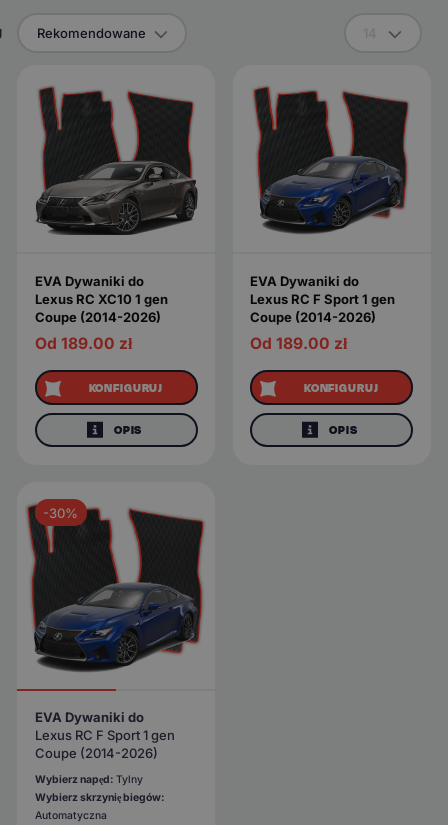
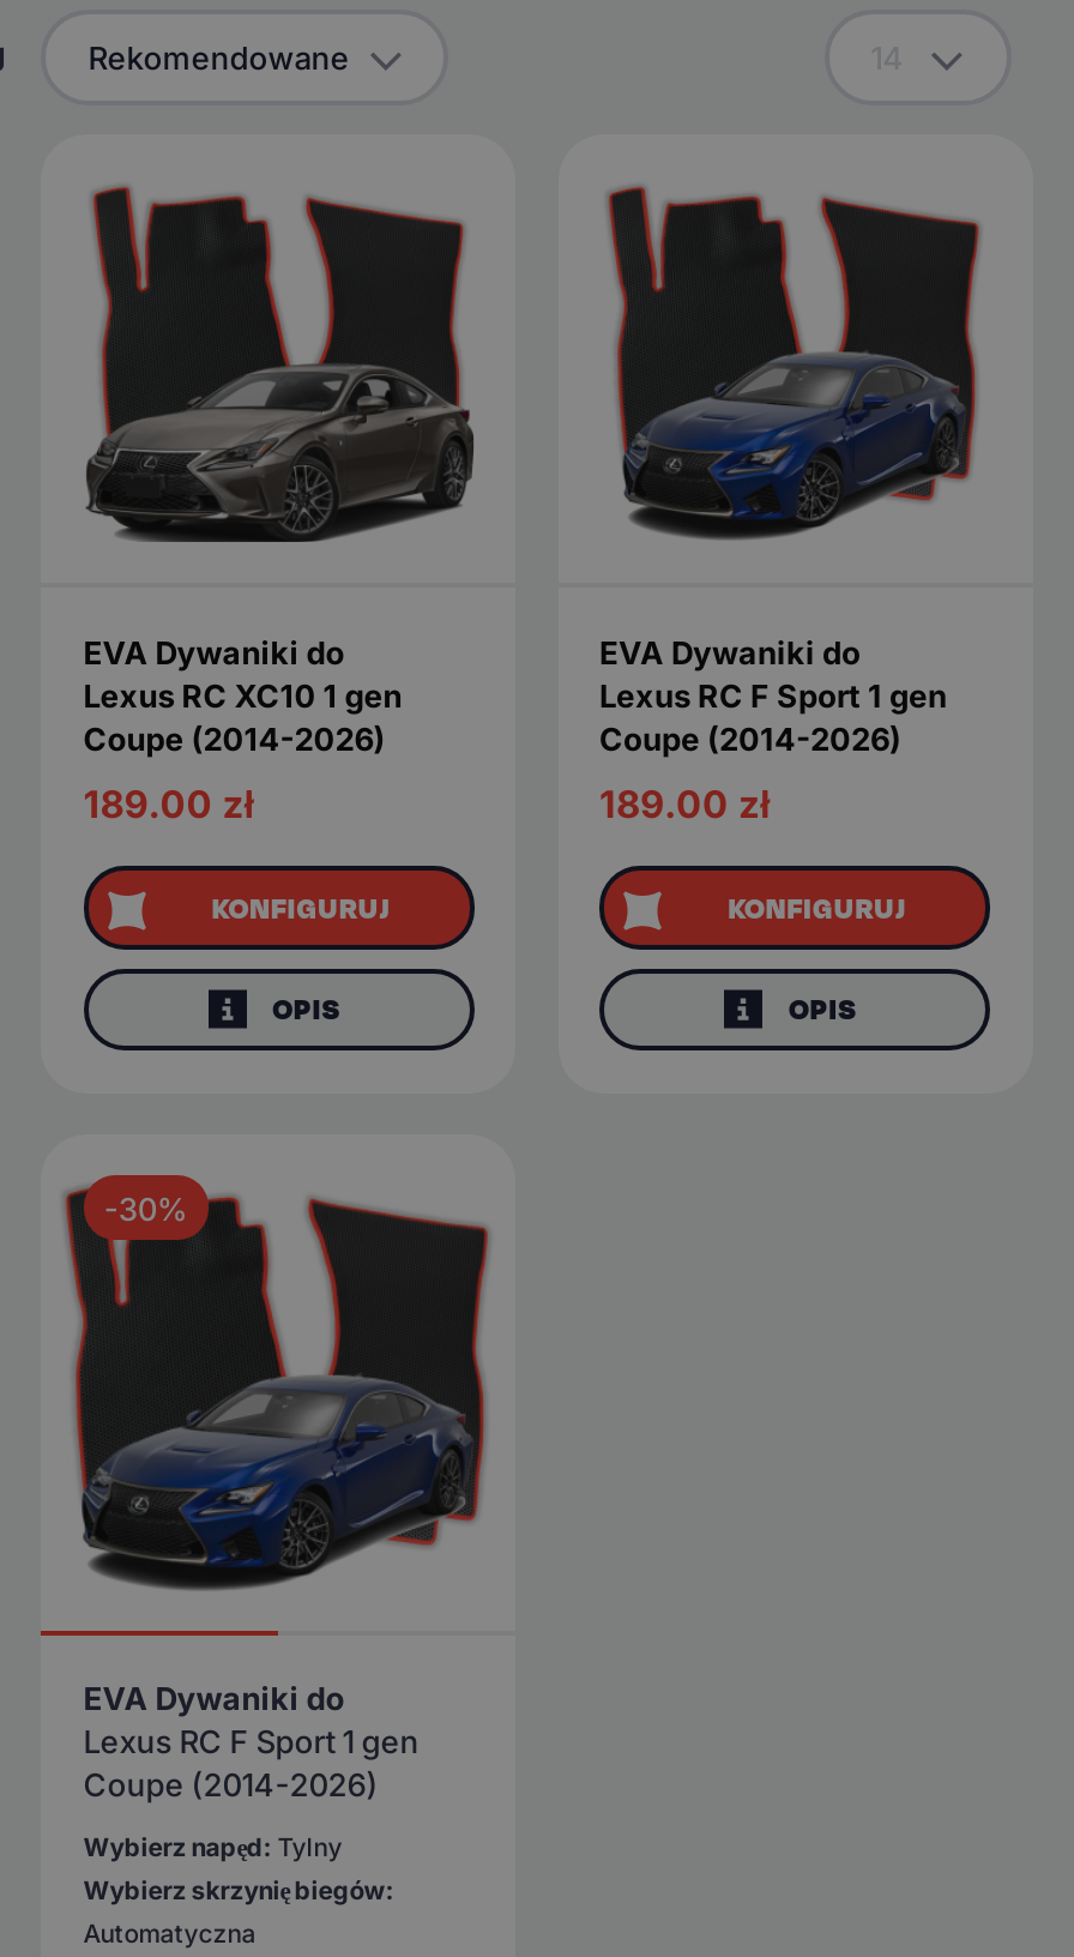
[35,334,132,353] Od 189.00 zł -> [83,782,253,828] 189.00 zł
[250,334,347,353] Od 189.00 zł -> [599,782,770,828] 189.00 zł

